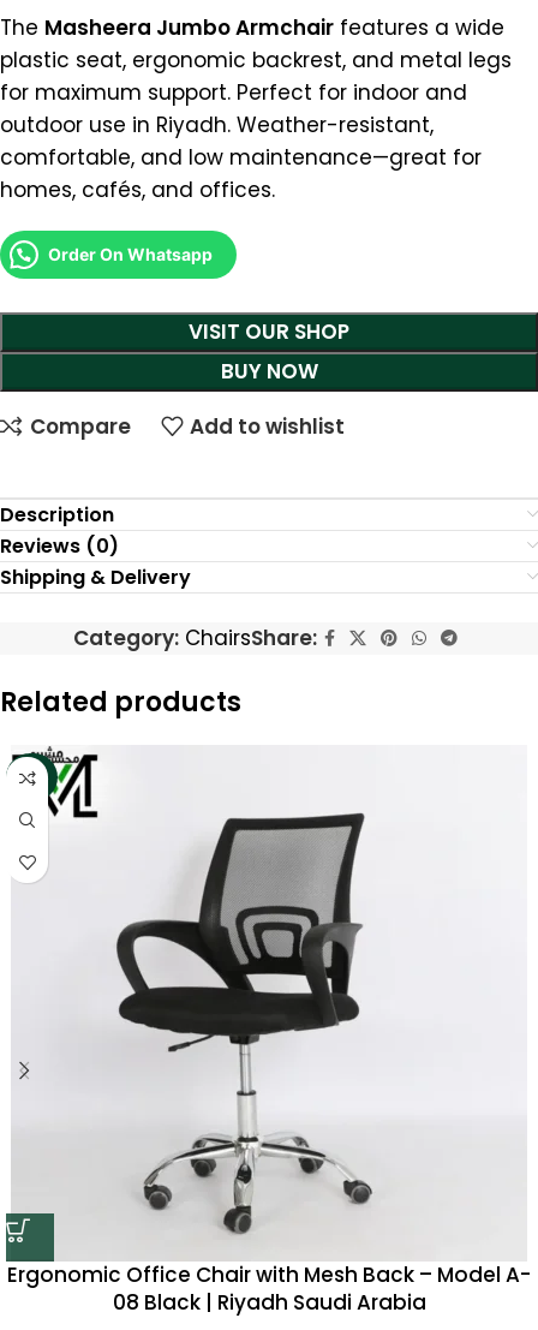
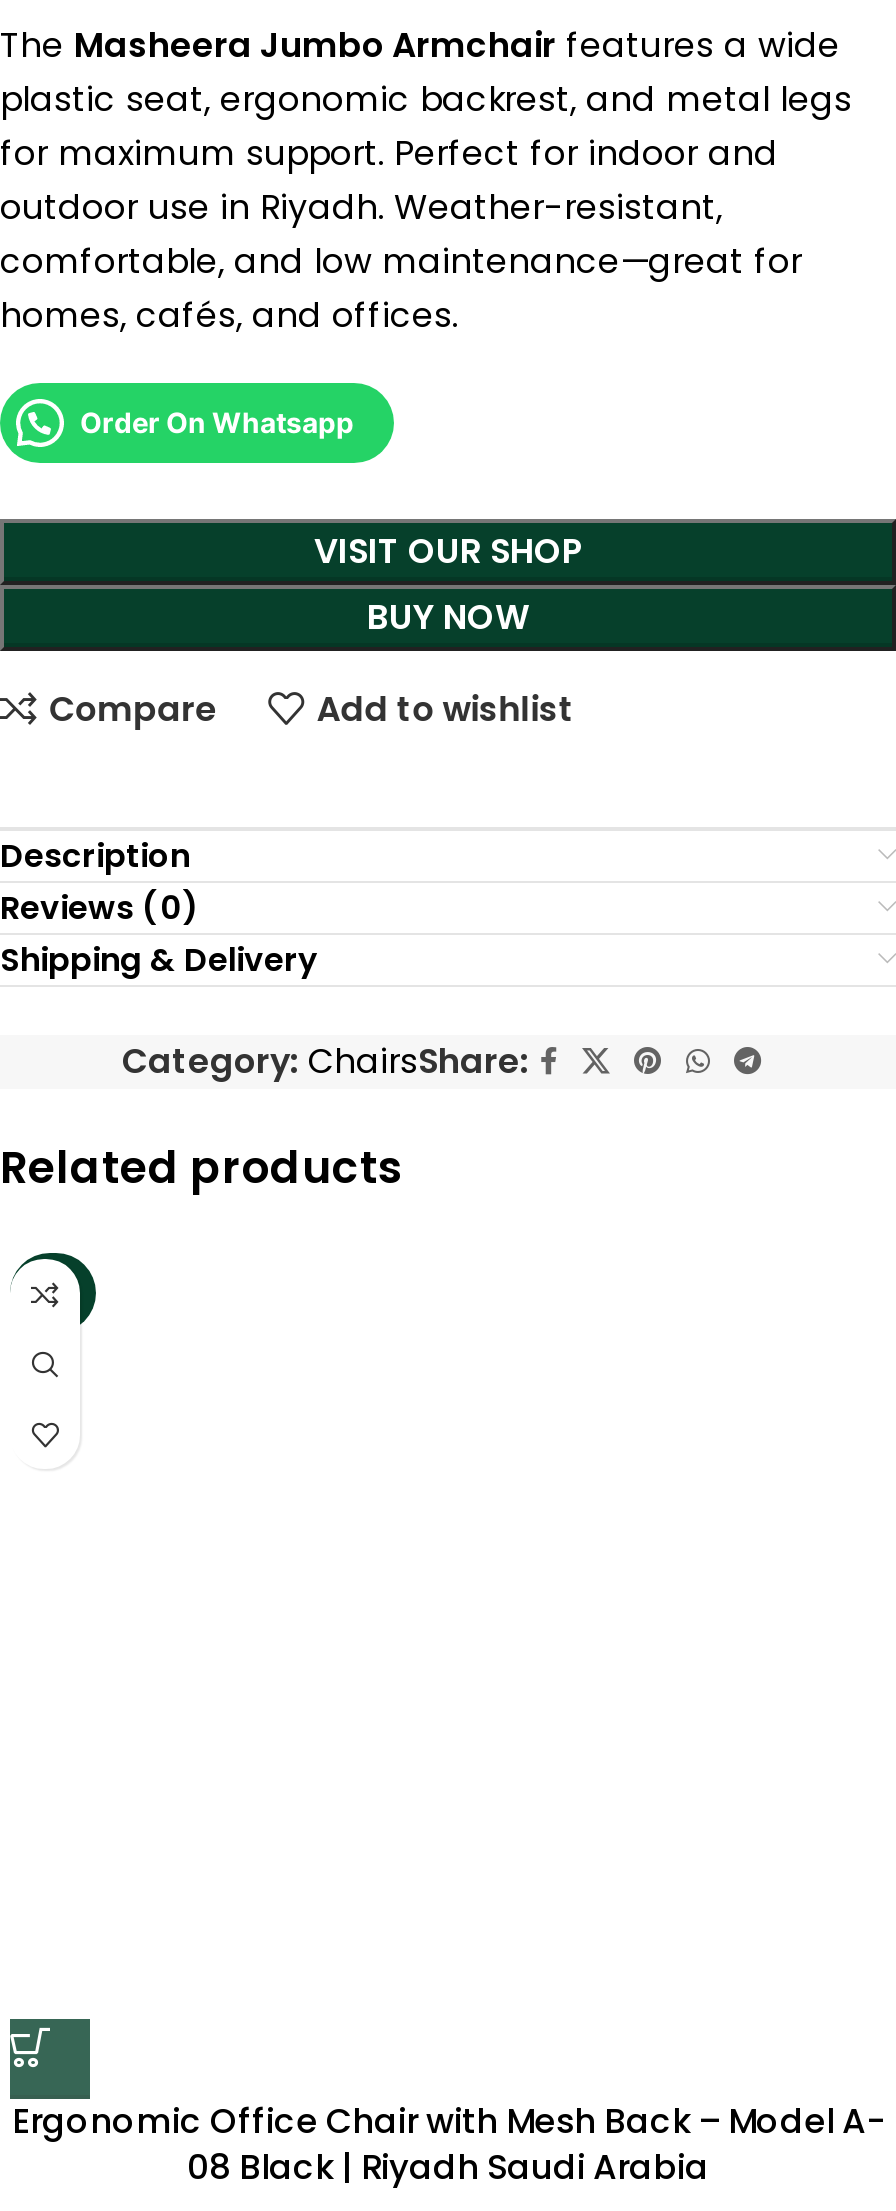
[11,745,458,1258] [image] -> none

